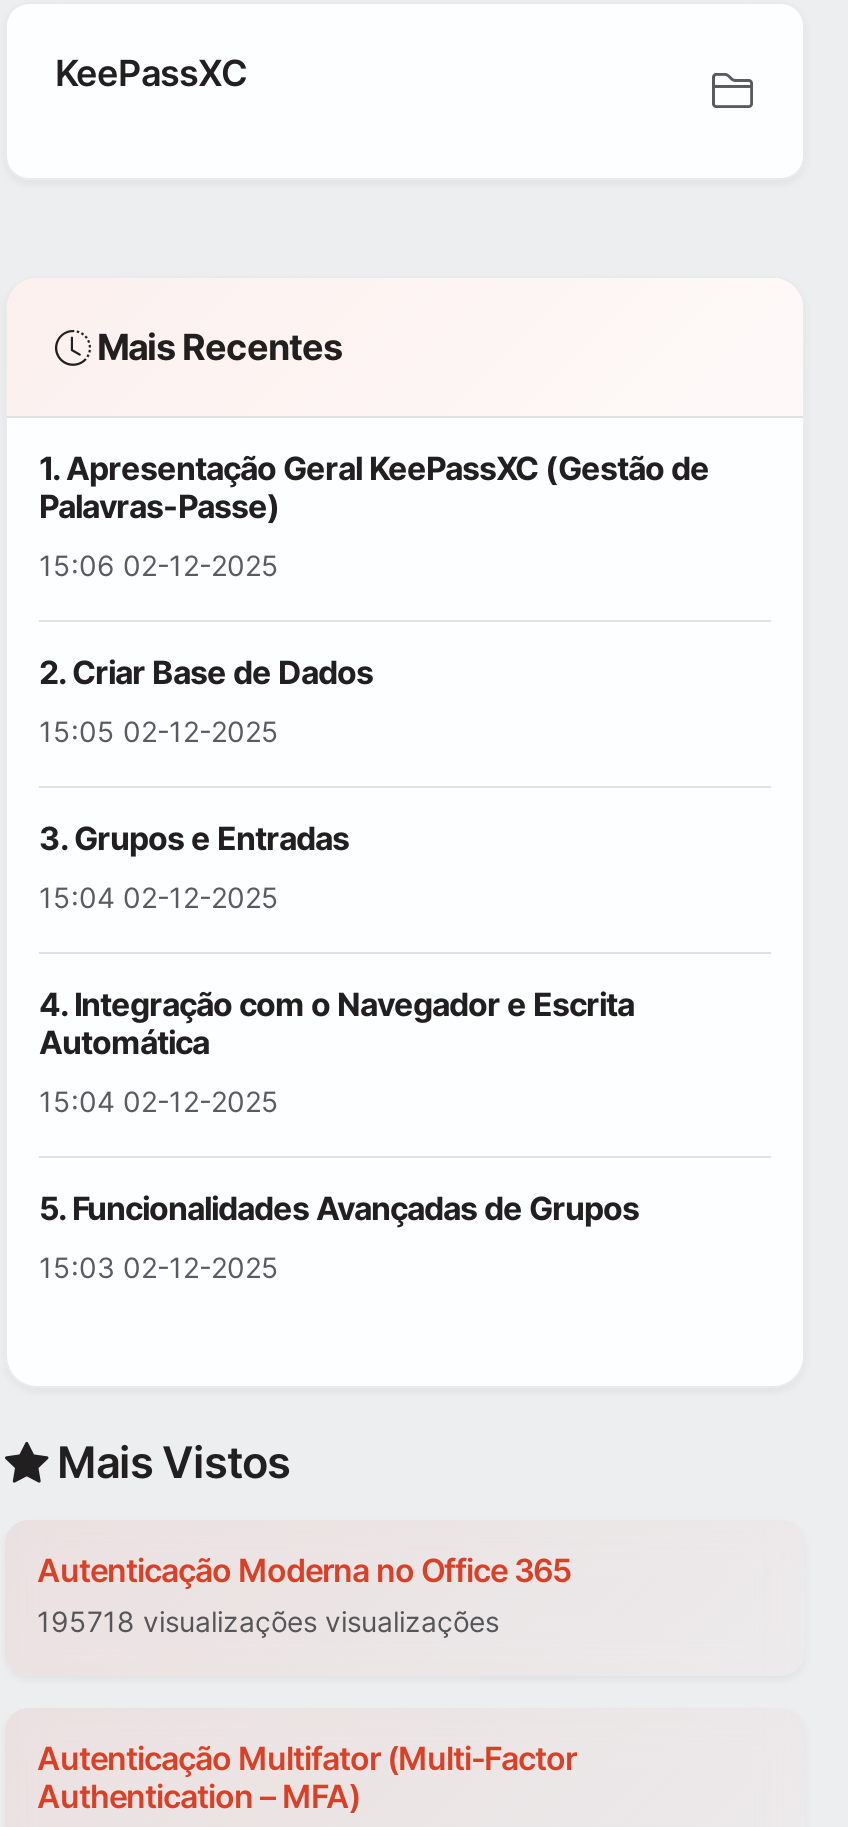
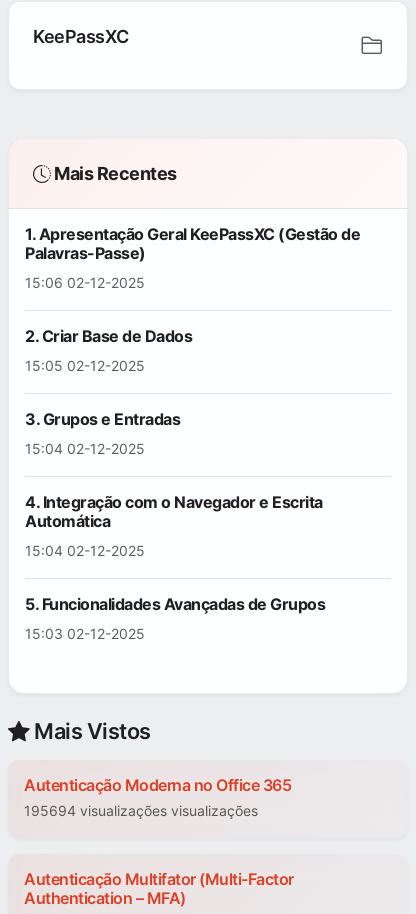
[37,1605,499,1639] 195718 visualizações visualizações -> [24,802,258,819] 195694 visualizações visualizações

